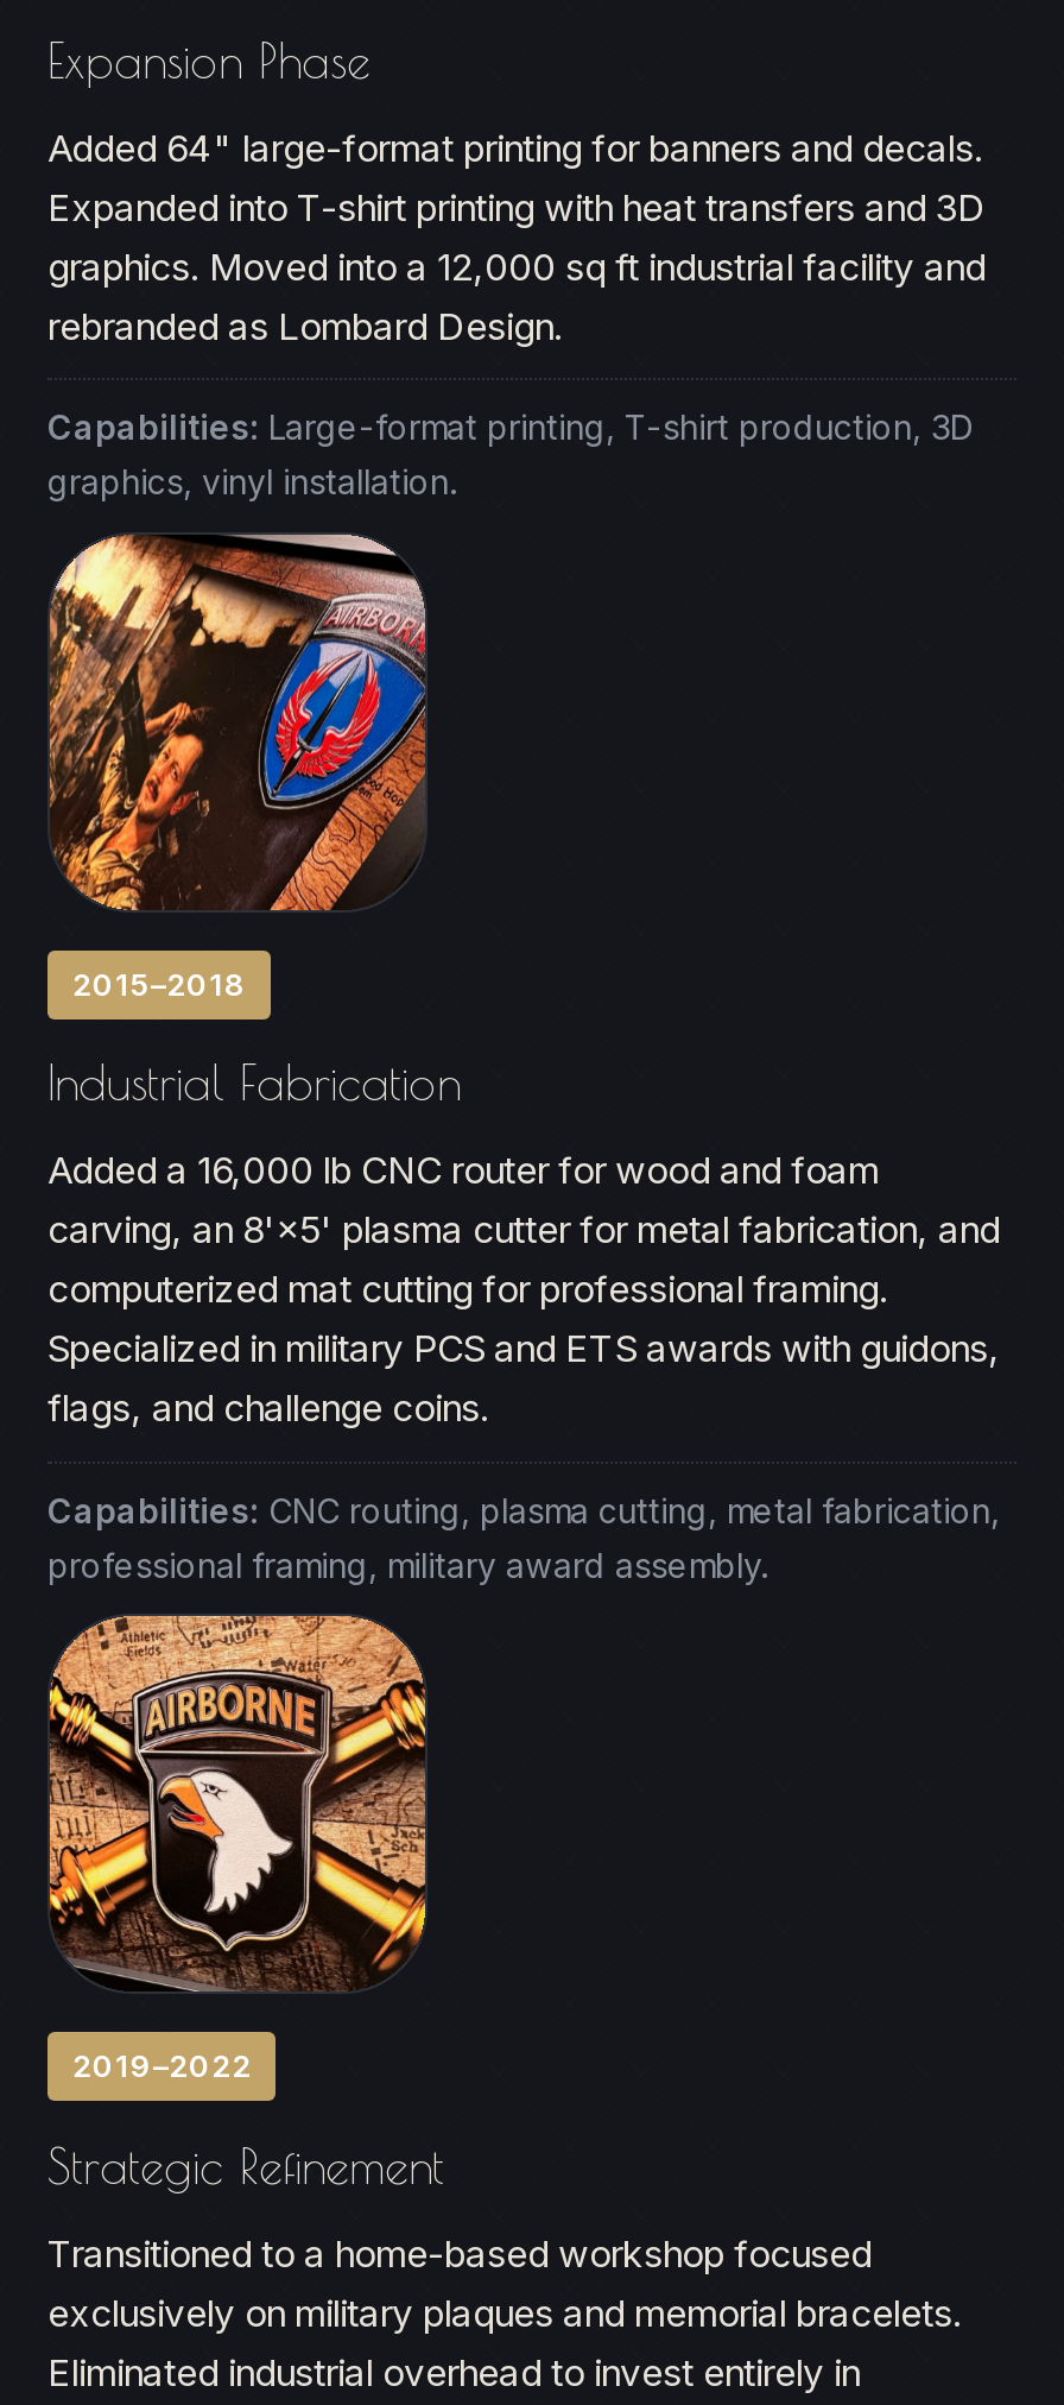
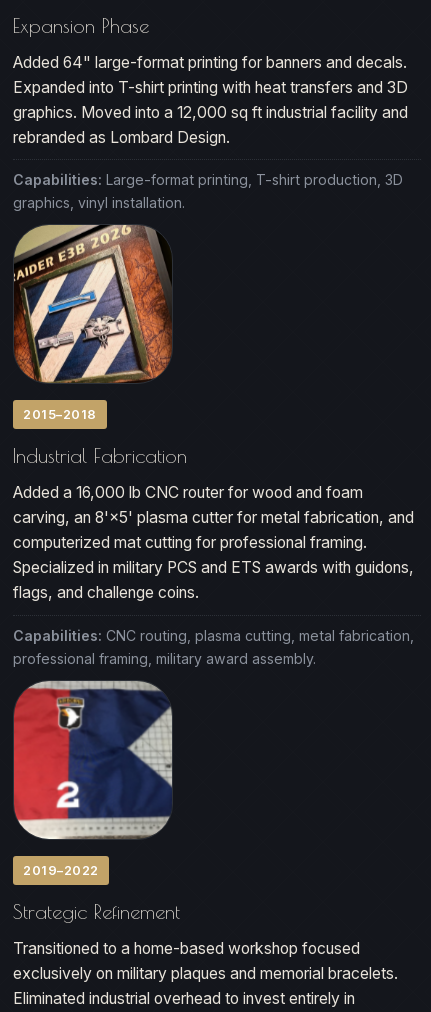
[47,532,427,913] [image] -> [13,224,172,384] [image]
[47,1614,427,1994] [image] -> [13,680,173,840] [image]

